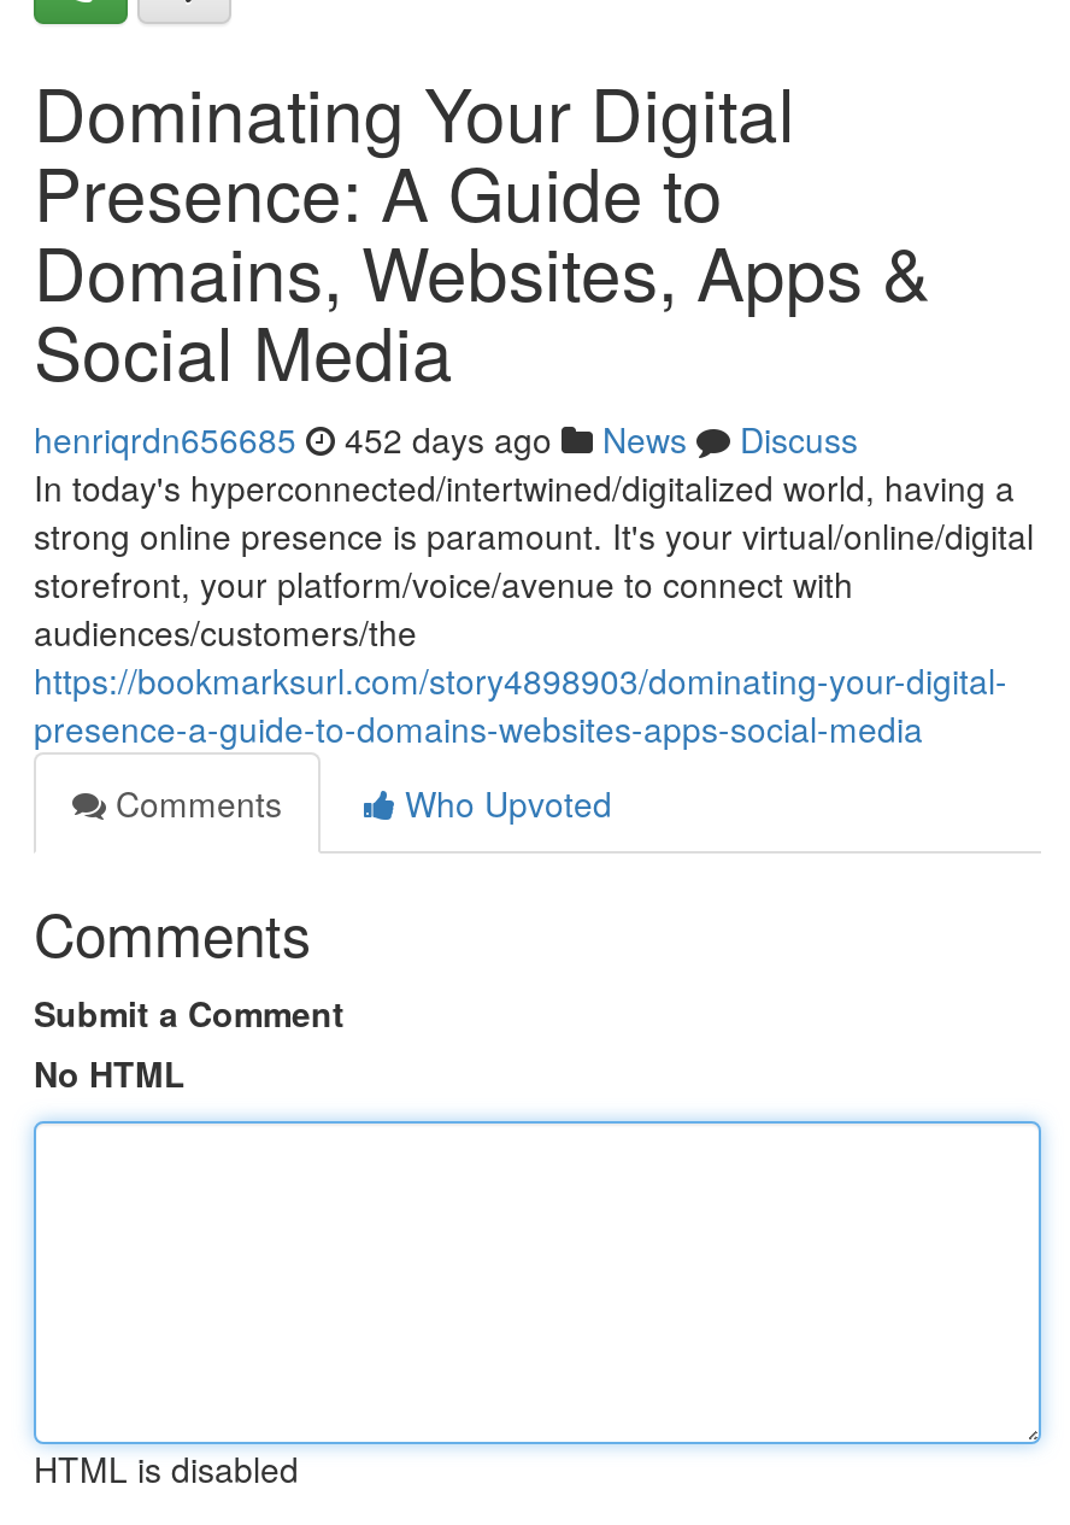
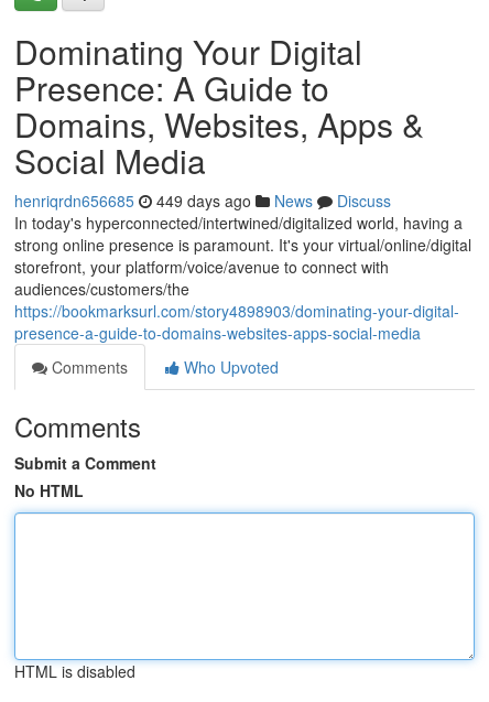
[34,415,858,463] henriqrdn656685 452 days ago News Discuss -> [14,190,391,212] henriqrdn656685 449 days ago News Discuss

